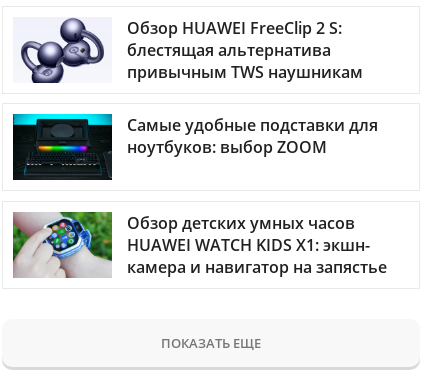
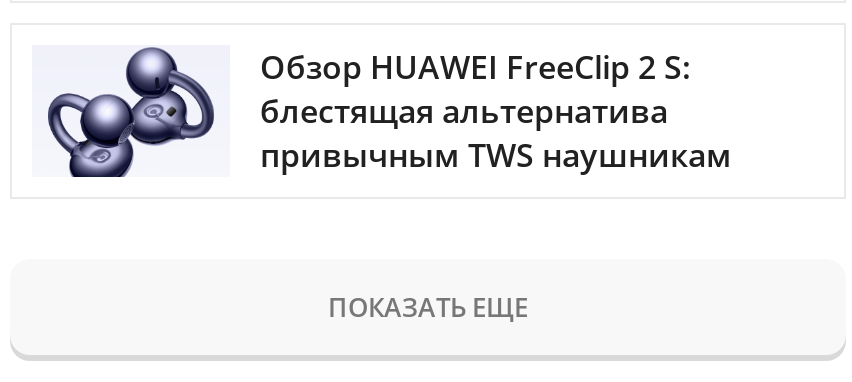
[12,113,387,277] [image] | Самые удобные подставки для | ноутбуков: выбор ZOOM | Обзор детских умных часов | HUAWEI WATCH KIDS X1: экшн- | камера и навигатор на запястье -> none
[12,211,113,279] [image] -> none

